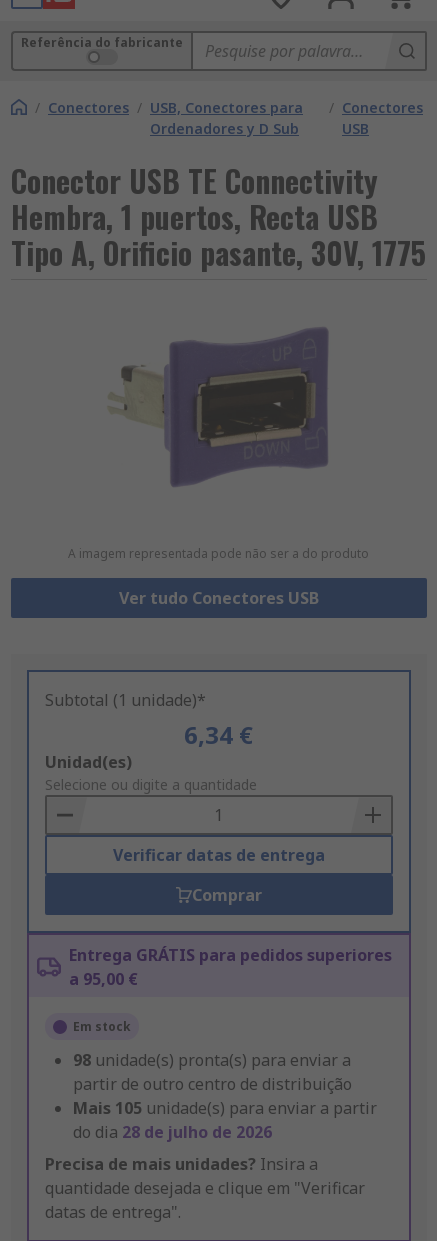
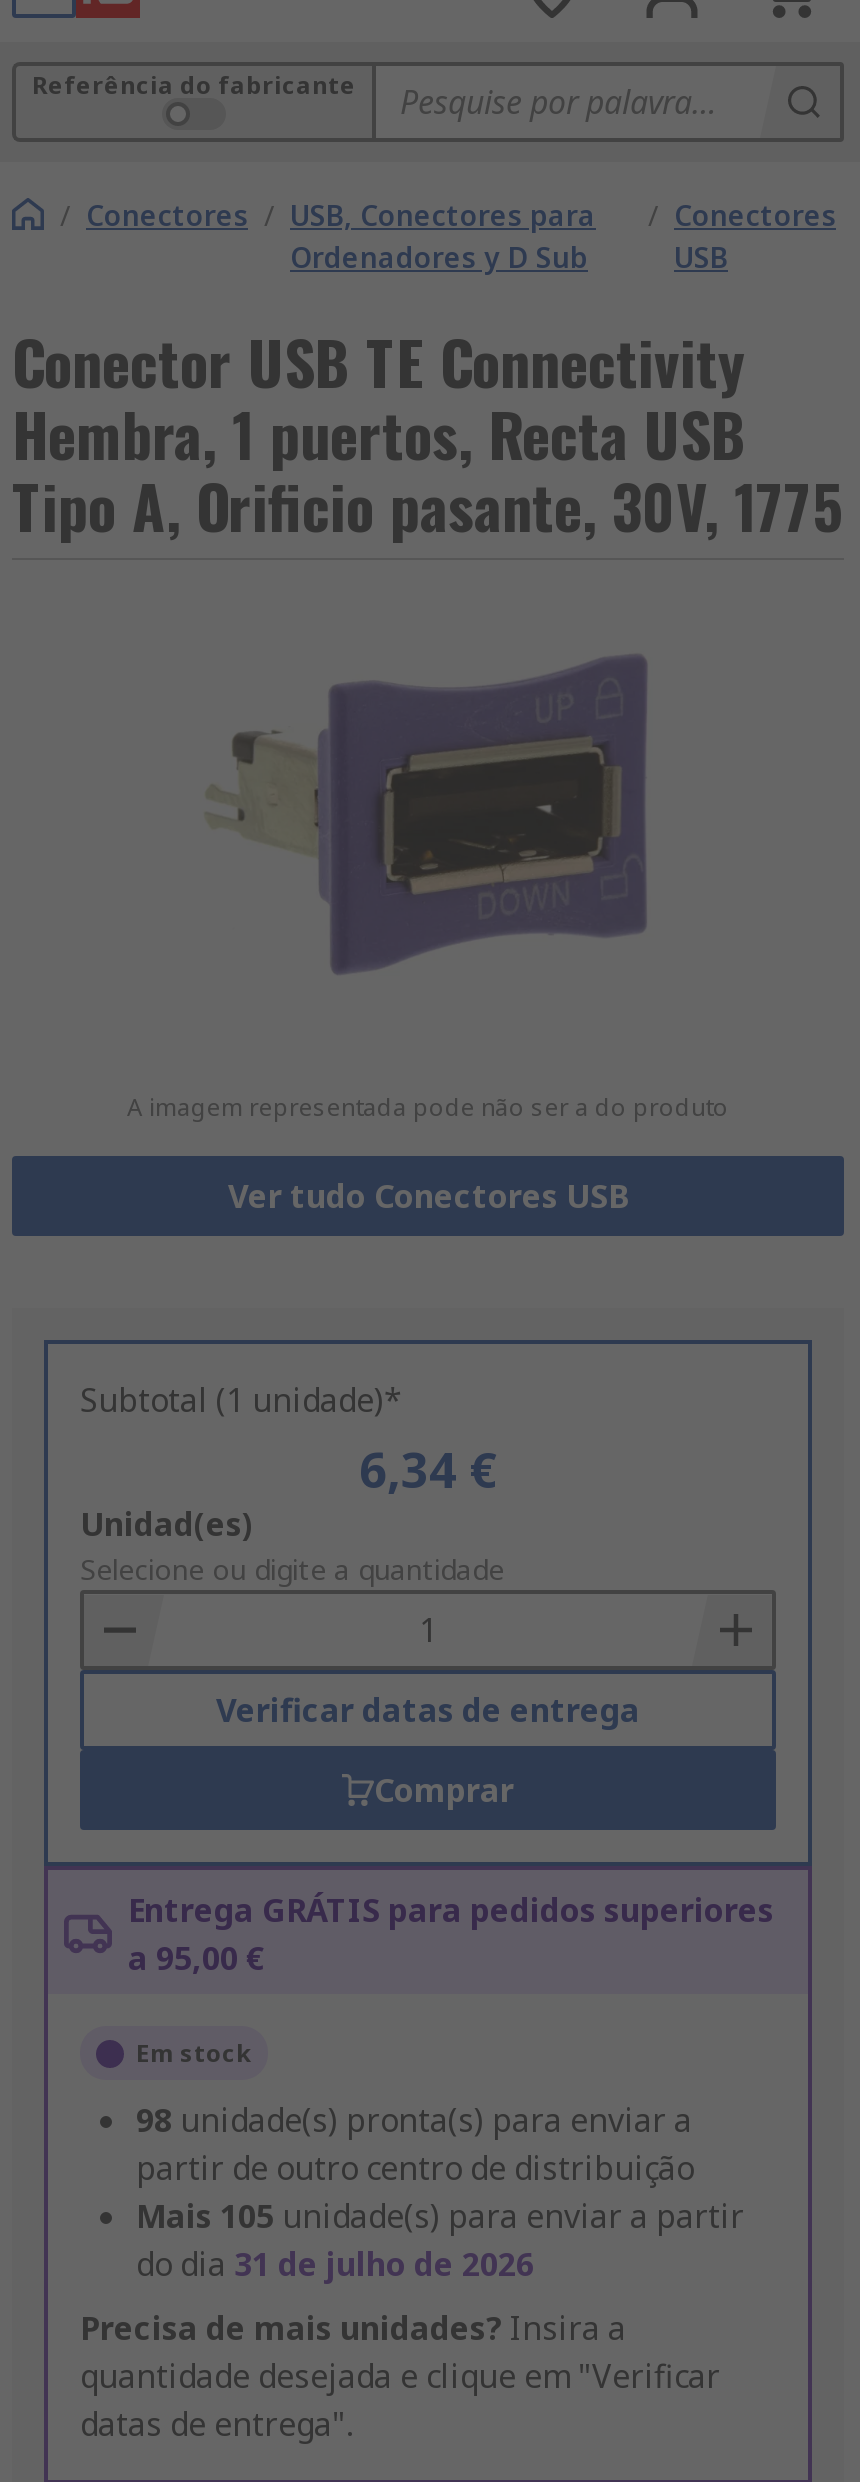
[73,1121,272,1143] do dia 28 de julho de 2026 -> [136,2243,534,2287] do dia 31 de julho de 2026

